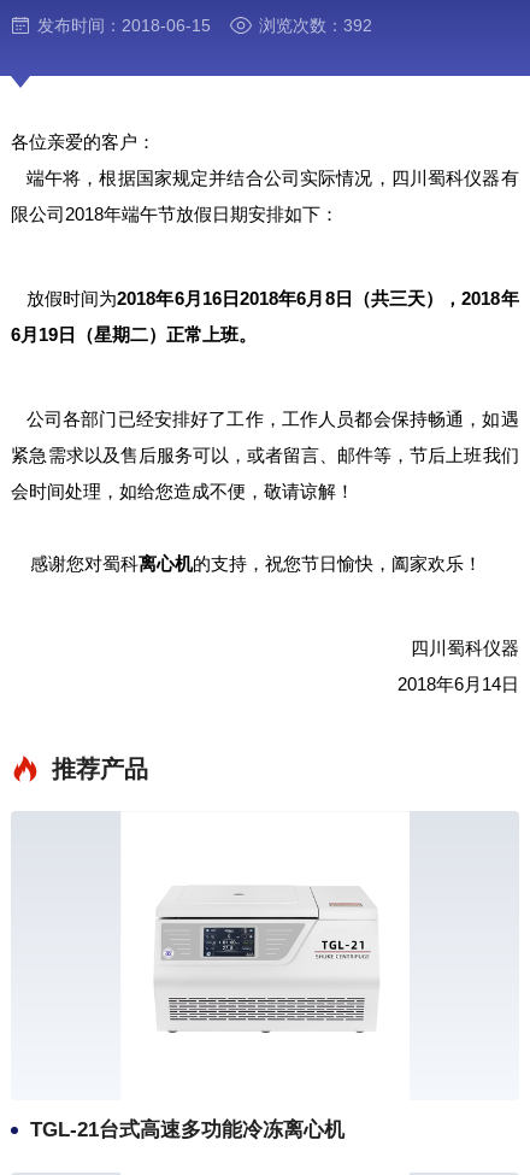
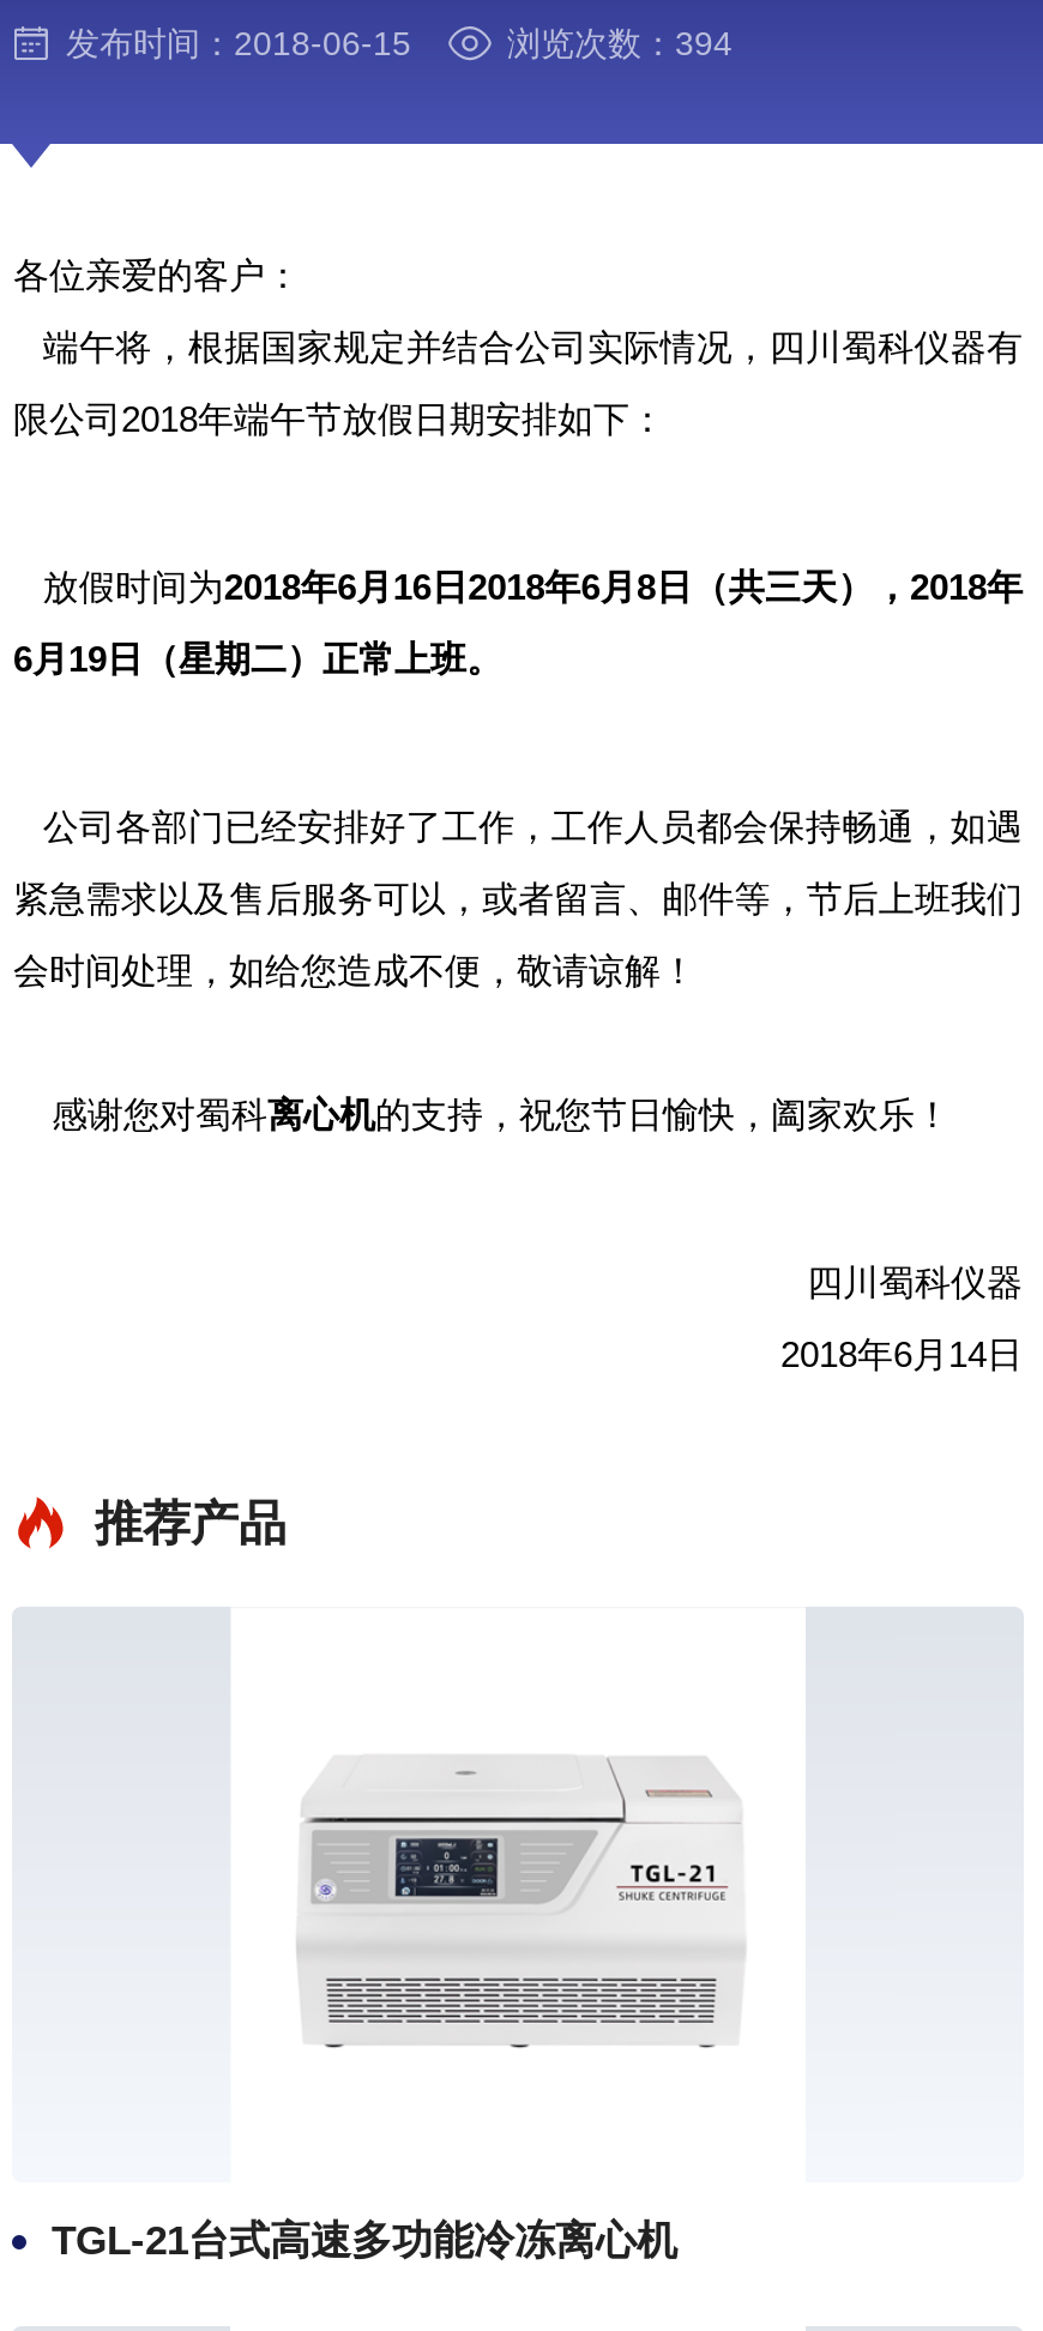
[259,16,373,35] 浏览次数：392 -> [507,24,732,62] 浏览次数：394

